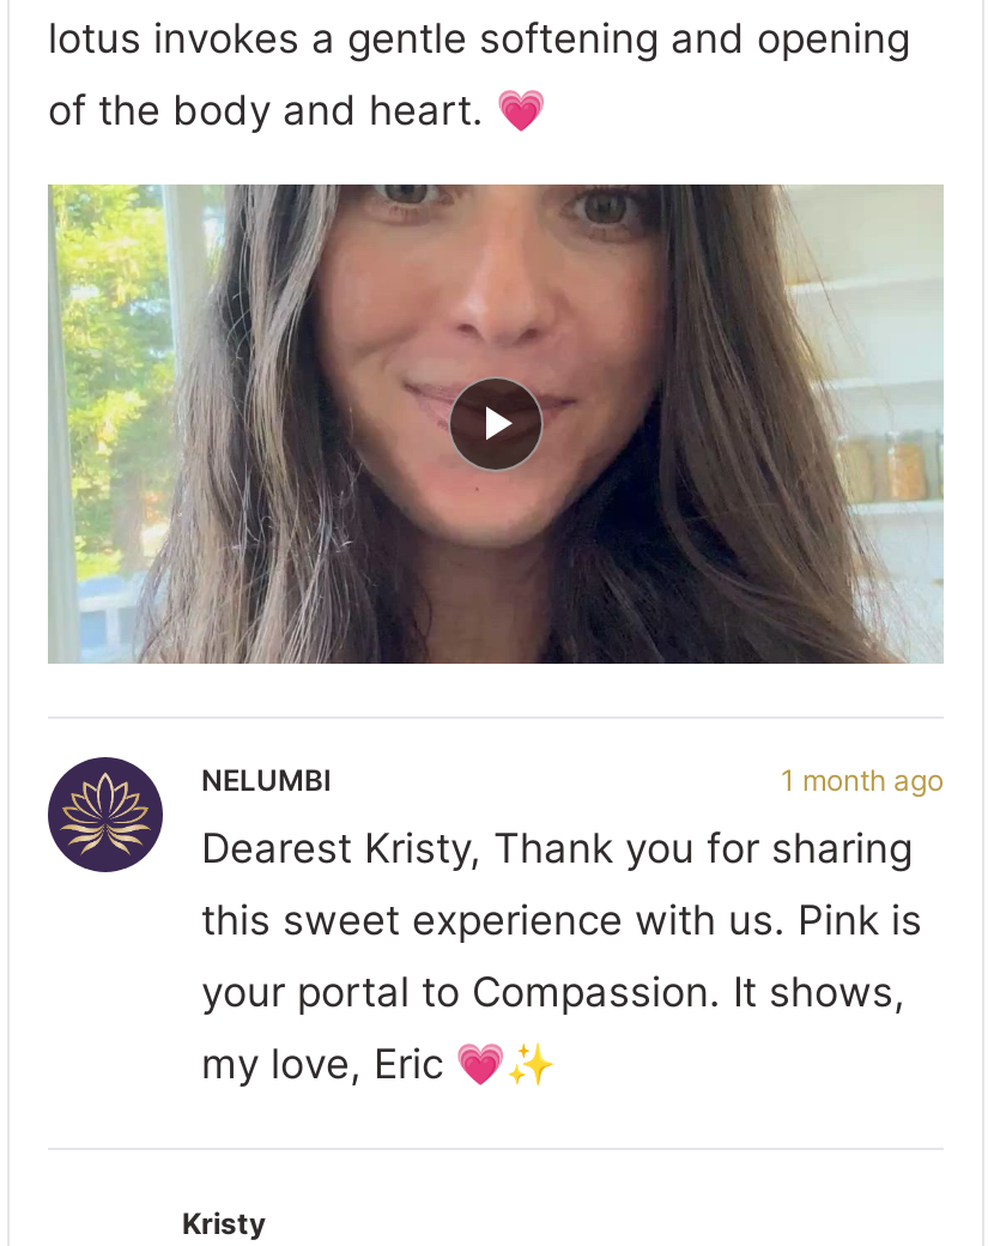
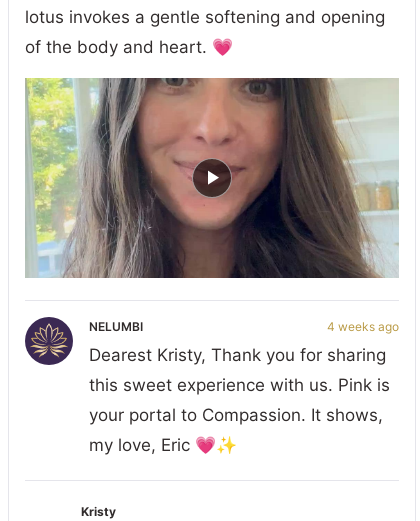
[781,761,944,797] 1 month ago -> [327,318,399,333] 4 weeks ago

